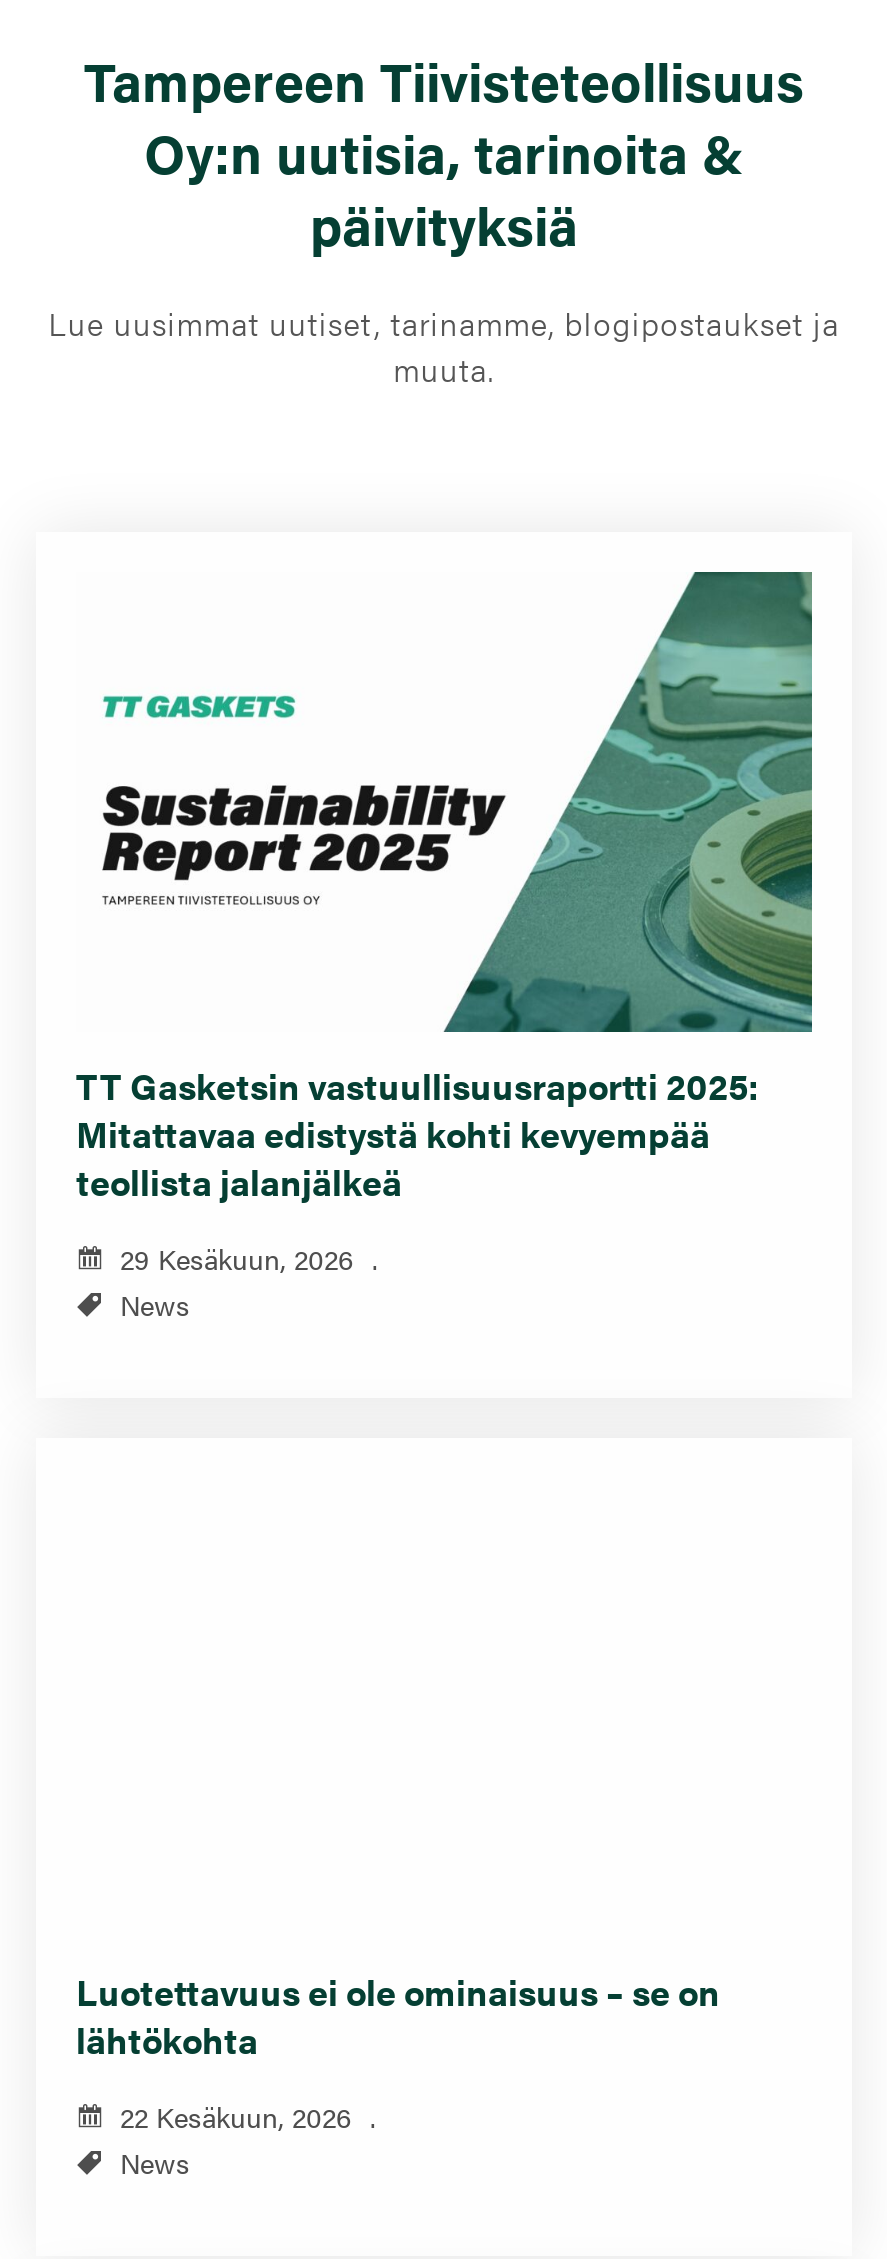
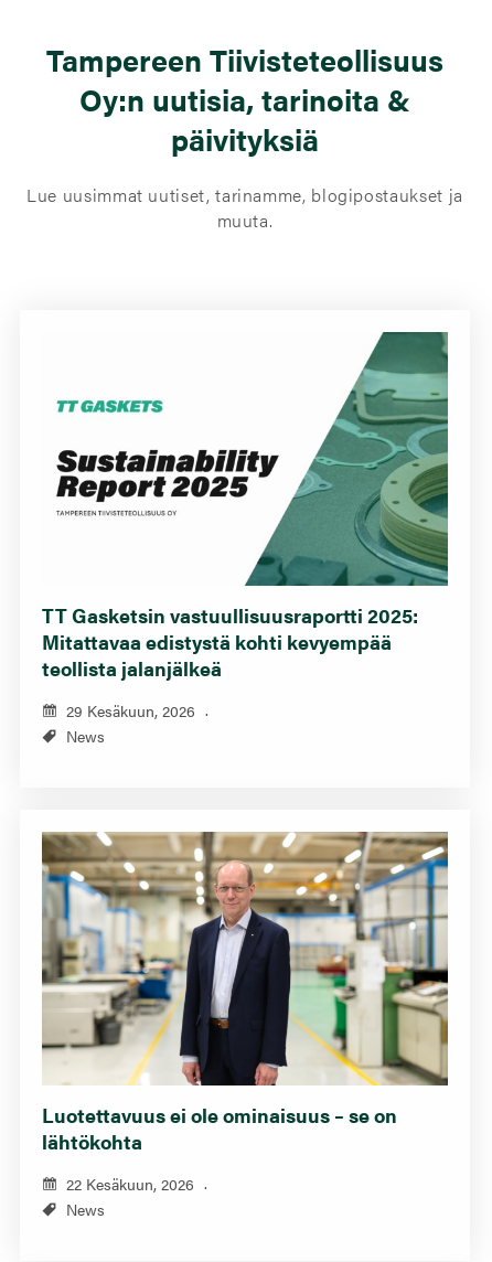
none -> [41,831,449,1087] [image]

